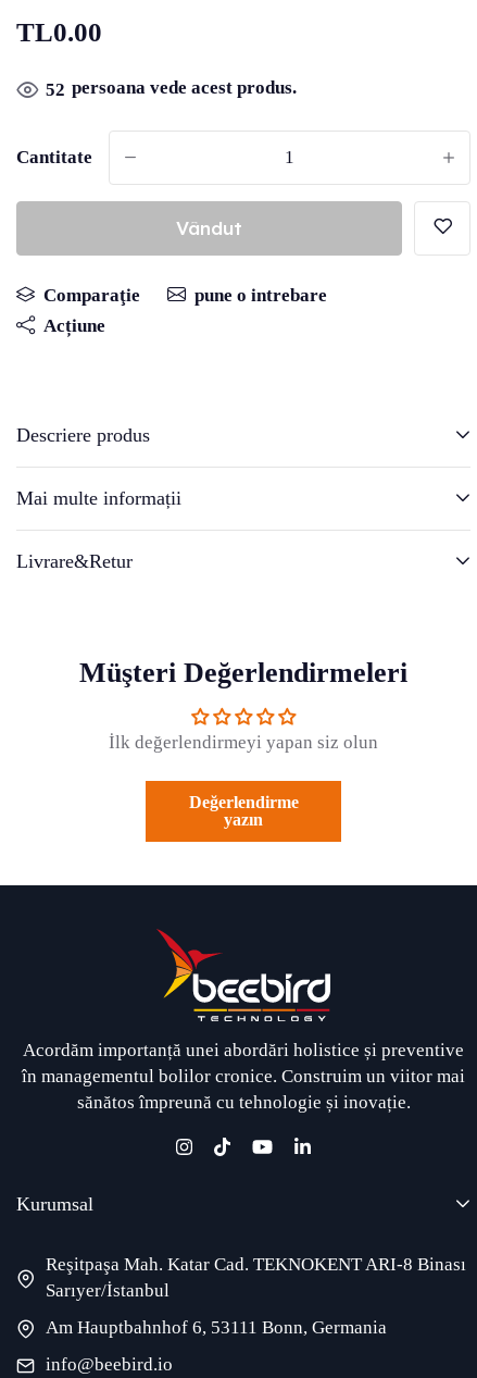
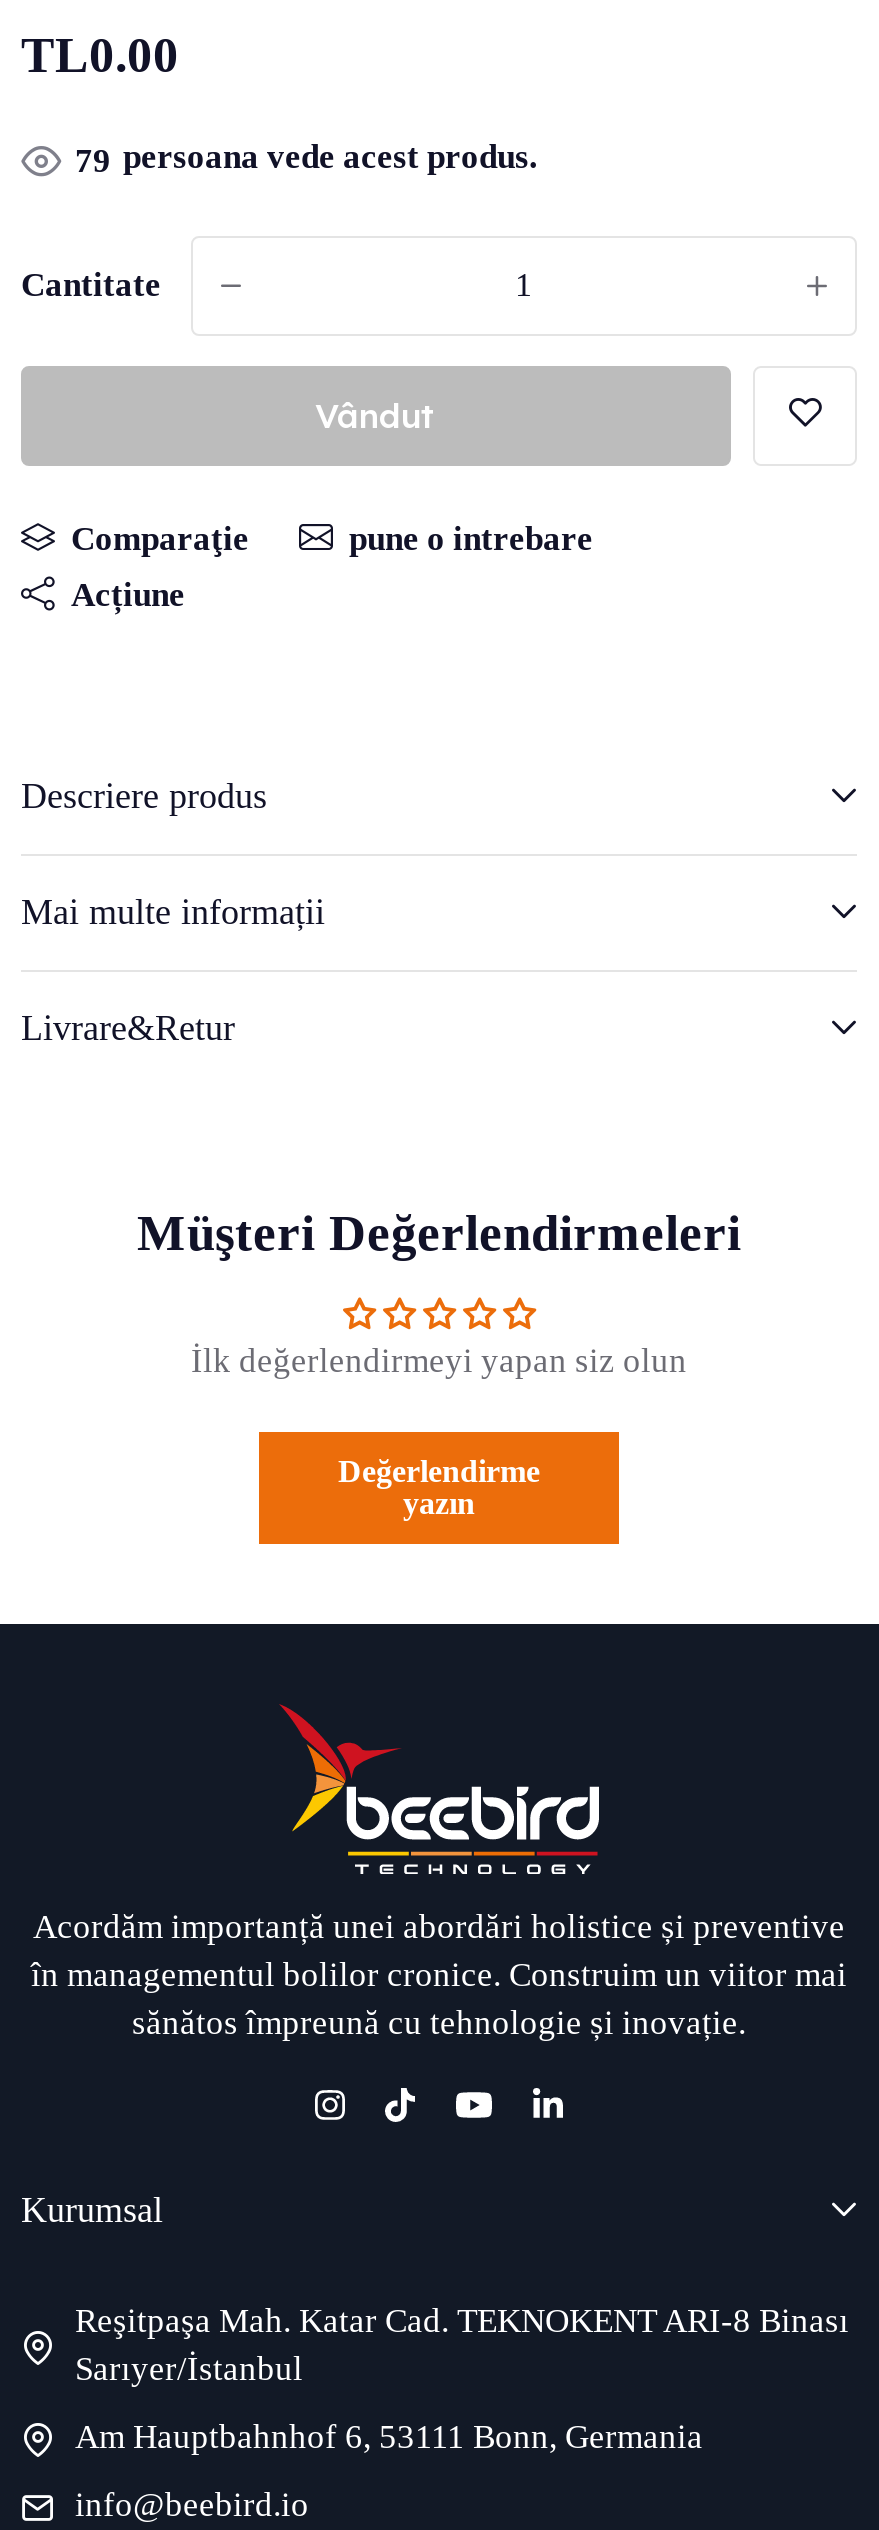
[46,78,297,100] 52 persoana vede acest produs. -> [75,139,537,179] 79 persoana vede acest produs.

